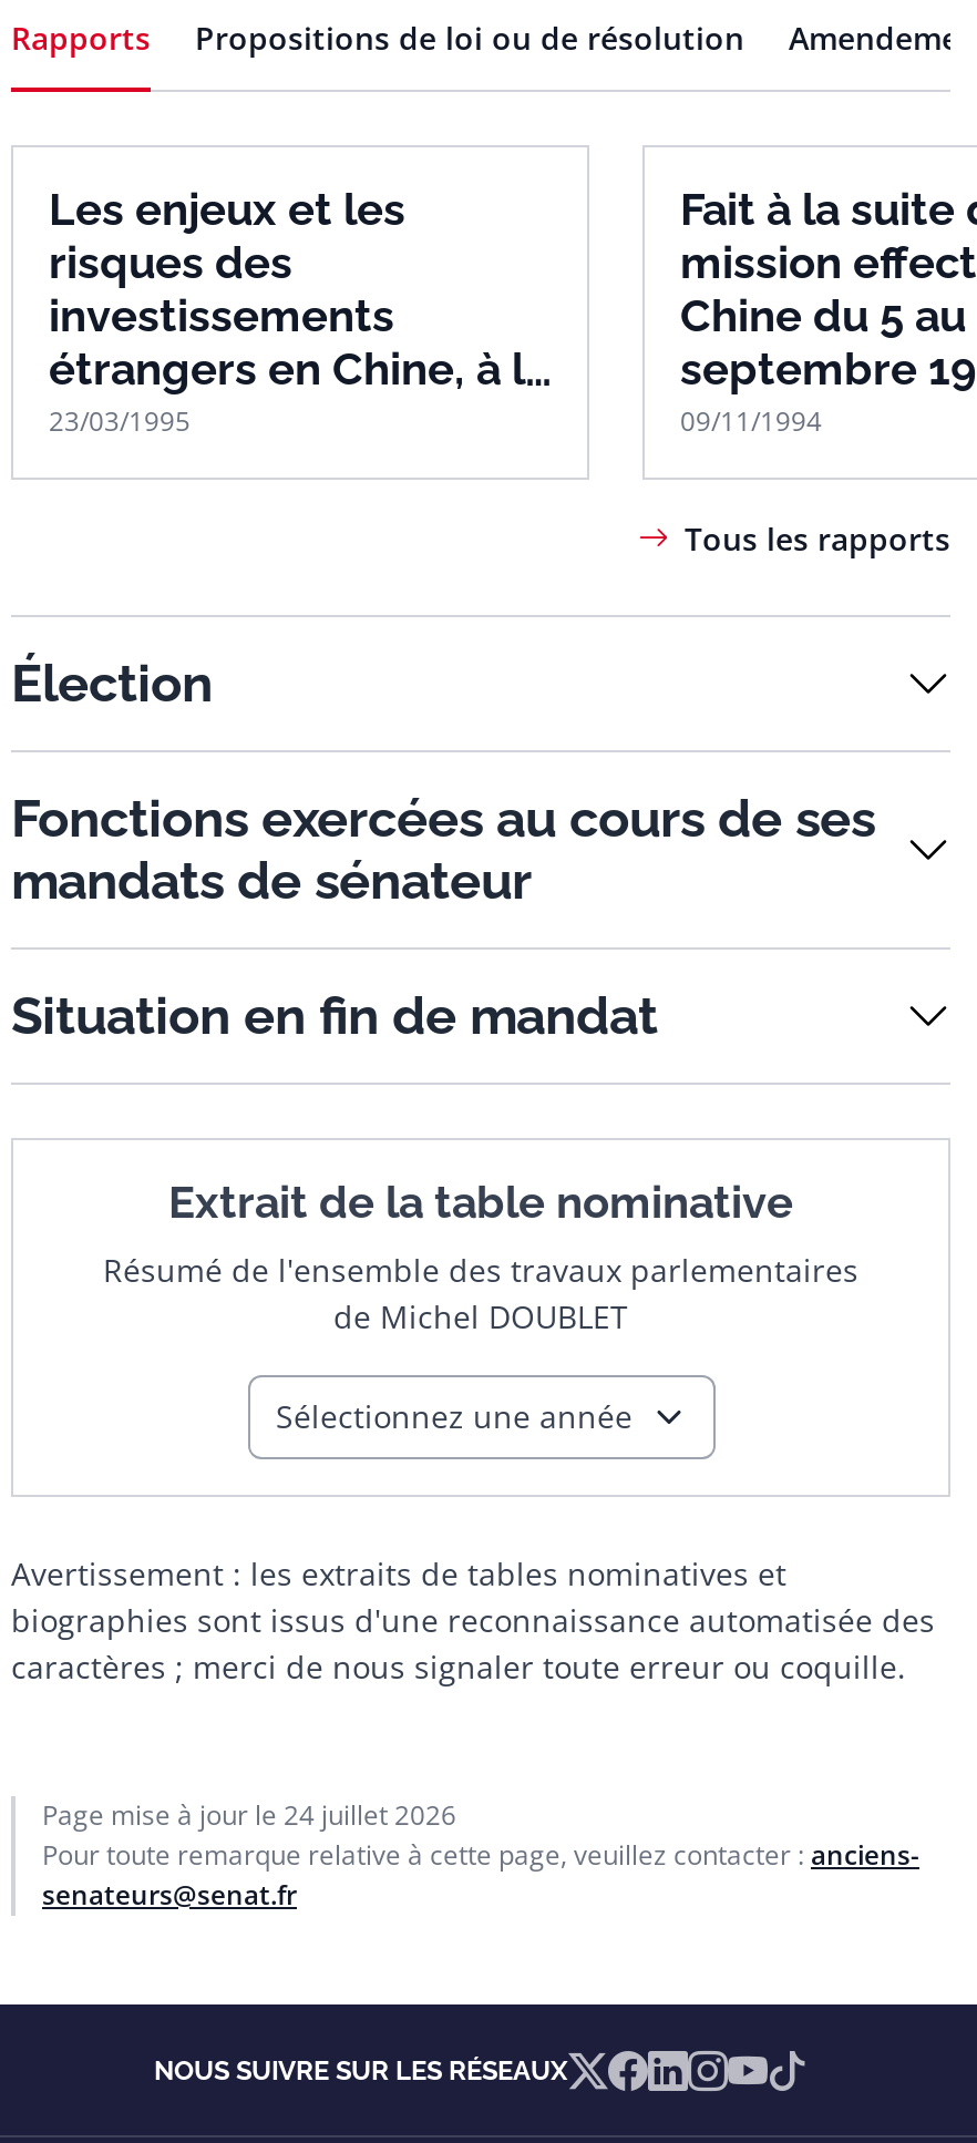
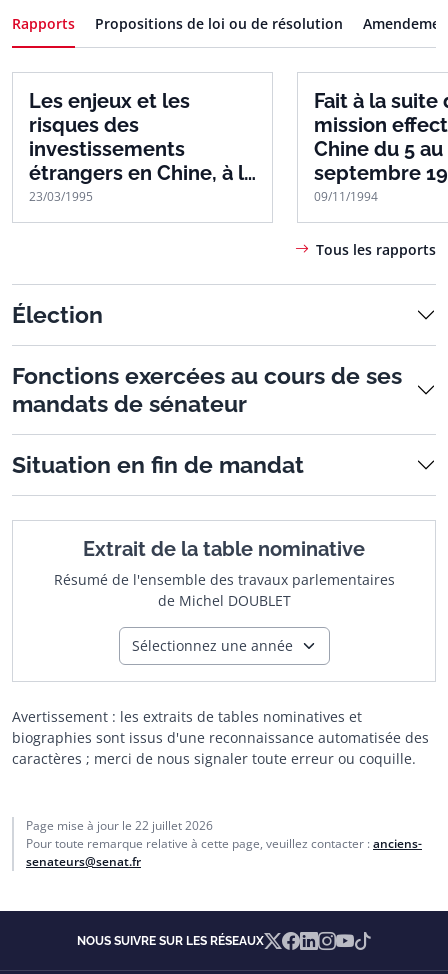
[42,1797,456,1834] Page mise à jour le 24 juillet 2026 -> [26,817,213,834] Page mise à jour le 22 juillet 2026

